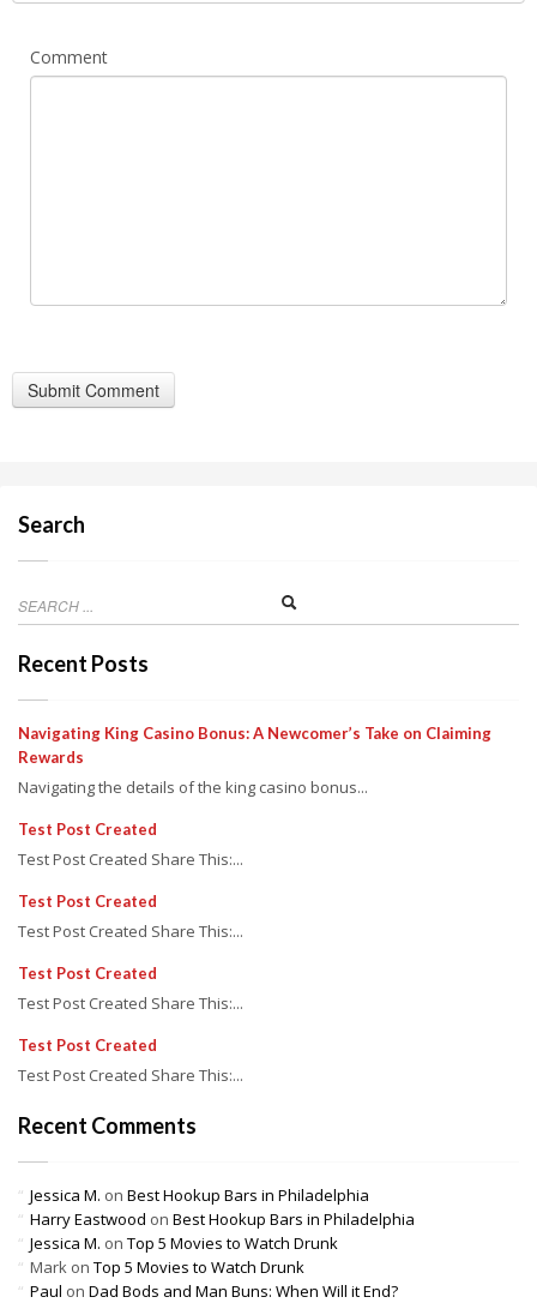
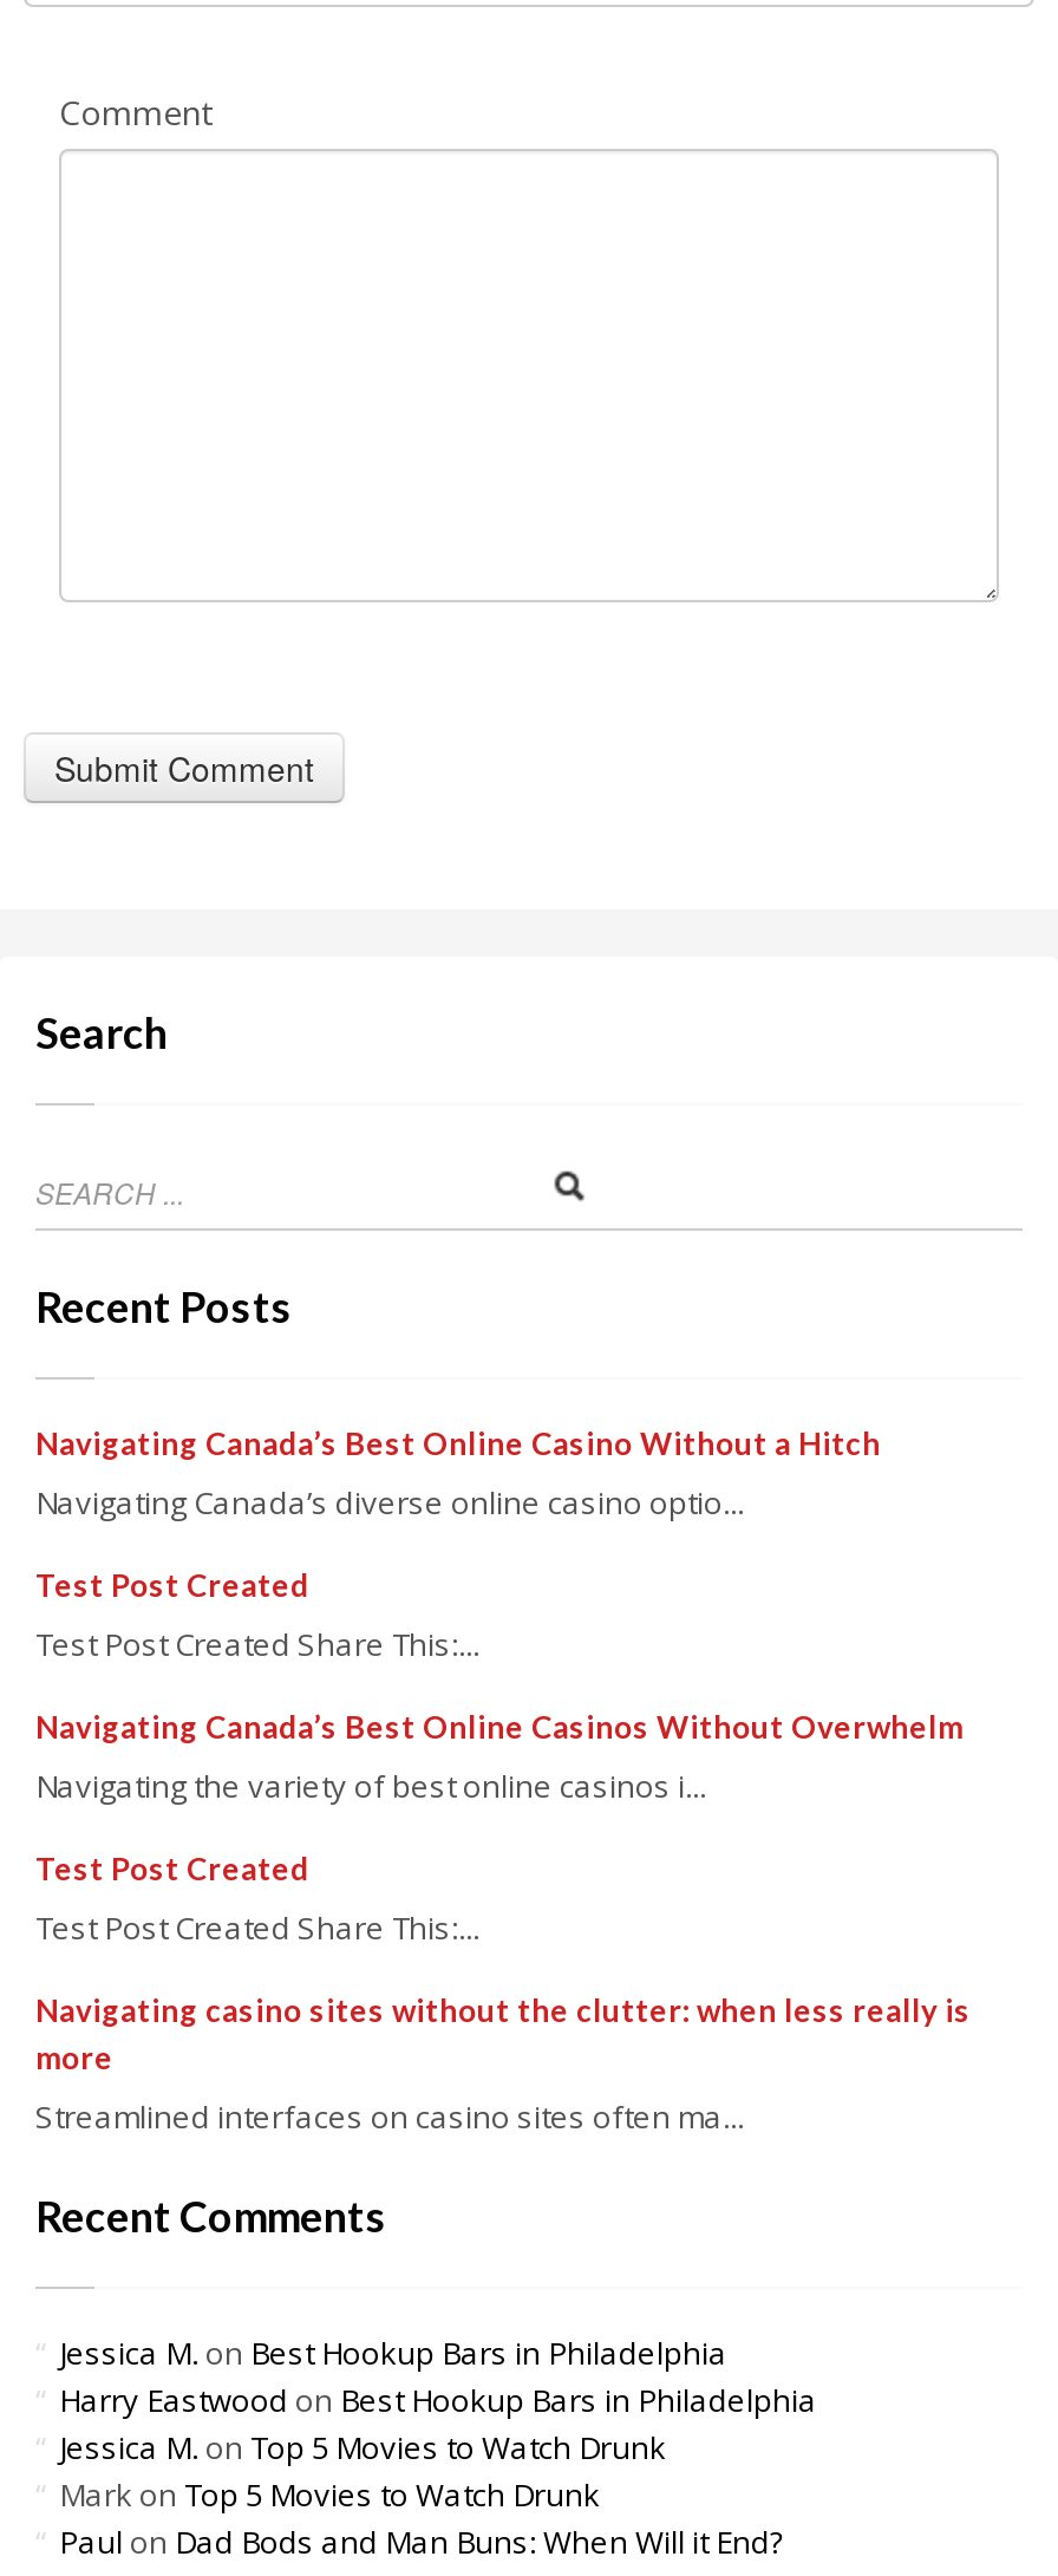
[18,723,491,797] Navigating King Casino Bonus: A Newcomer’s Take on Claiming | Rewards | Navigating the details of the king casino bonus... -> [35,1423,881,1522] Navigating Canada’s Best Online Casino Without a Hitch | Navigating Canada’s diverse online casino optio...
moved [18,819,243,869] -> [35,1565,479,1664]: Test Post Created | Test Post Created Share This:...
none -> [35,1707,964,1806] Navigating Canada’s Best Online Casinos Without Overwhelm | Navigating the variety of best online casinos i...
moved [18,891,243,941] -> [35,1848,479,1948]: Test Post Created | Test Post Created Share This:...
[18,963,243,1085] Test Post Created | Test Post Created Share This:... | Test Post Created | Test Post Created Share This:... -> [35,1990,971,2137] Navigating casino sites without the clutter: when less really is | more | Streamlined interfaces on casino sites often ma...

